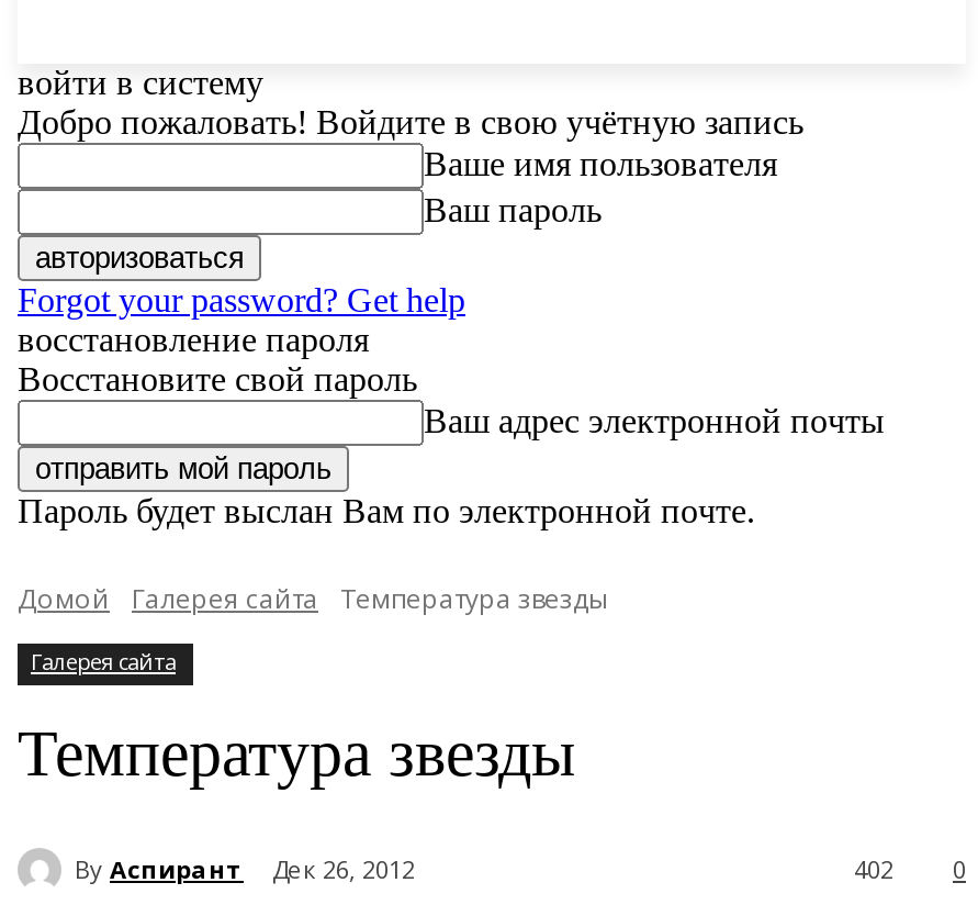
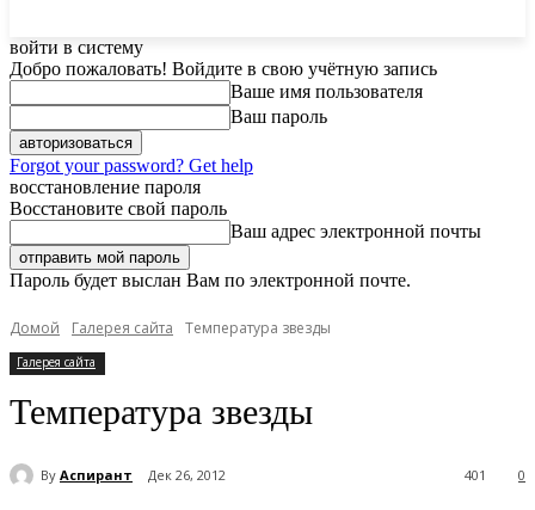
[854,853,966,885] 402 0 -> [465,466,525,484] 401 0

